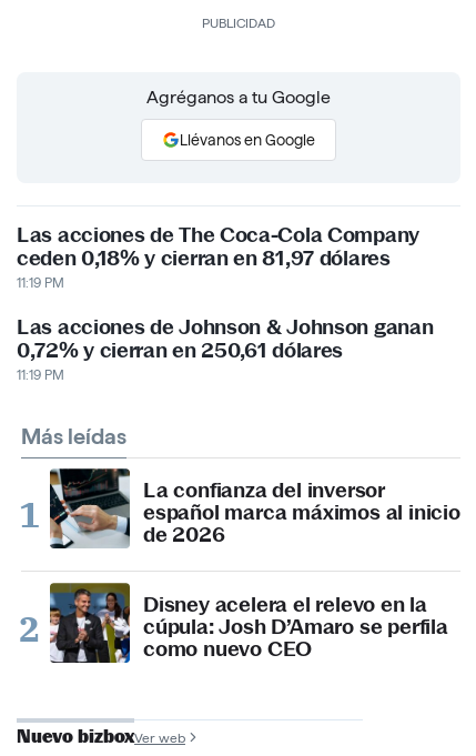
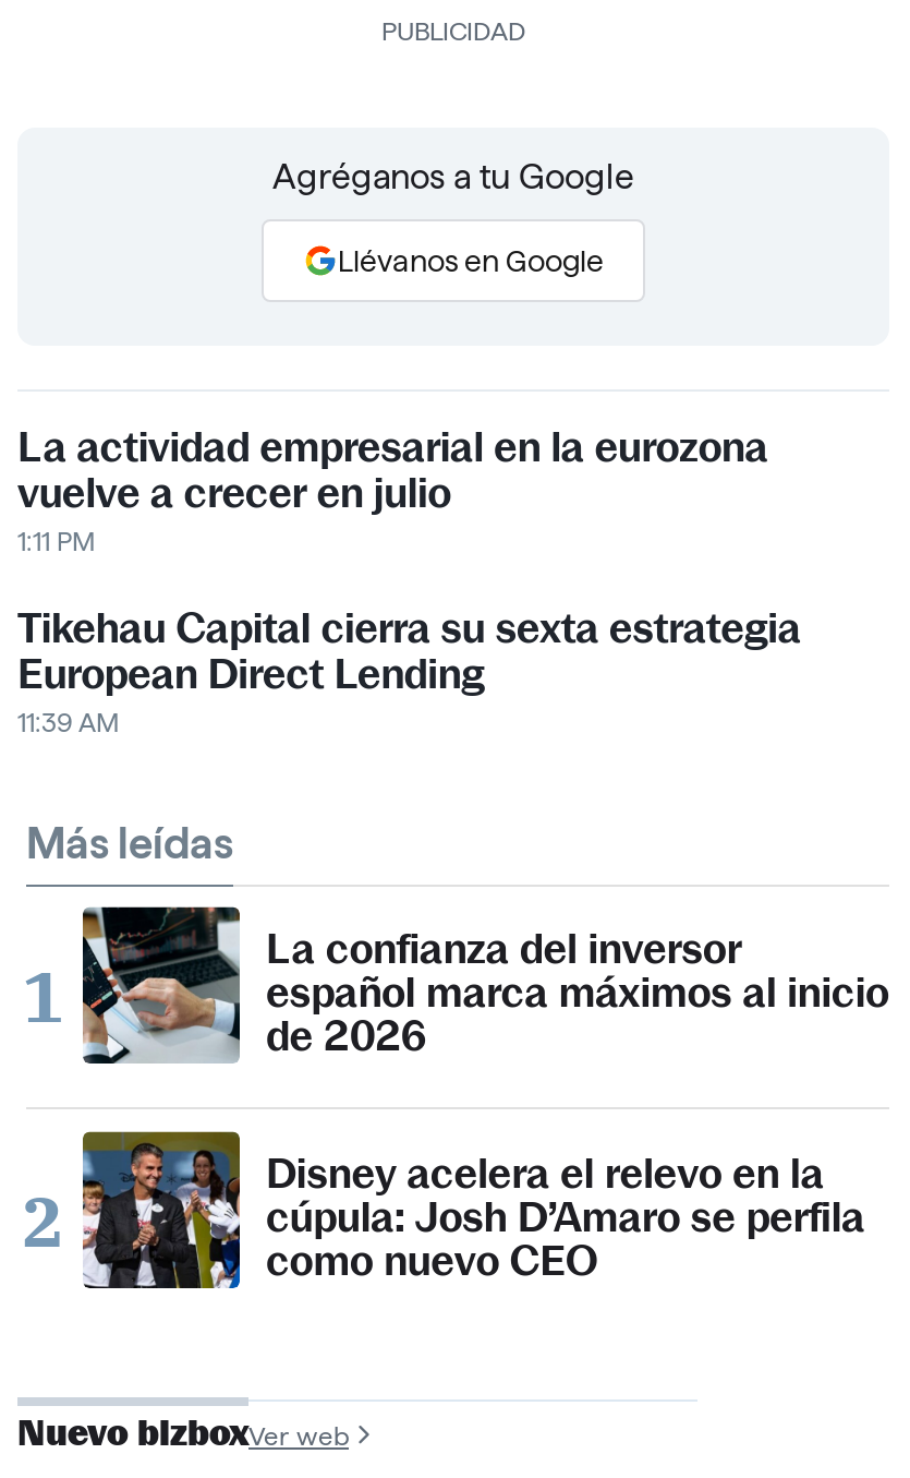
[17,222,419,290] Las acciones de The Coca-Cola Company | ceden 0,18% y cierran en 81,97 dólares | 11:19 PM -> [17,423,768,556] La actividad empresarial en la eurozona | vuelve a crecer en julio | 1:11 PM
[17,314,433,382] Las acciones de Johnson & Johnson ganan | 0,72% y cierran en 250,61 dólares | 11:19 PM -> [17,604,801,737] Tikehau Capital cierra su sexta estrategia | European Direct Lending | 11:39 AM

